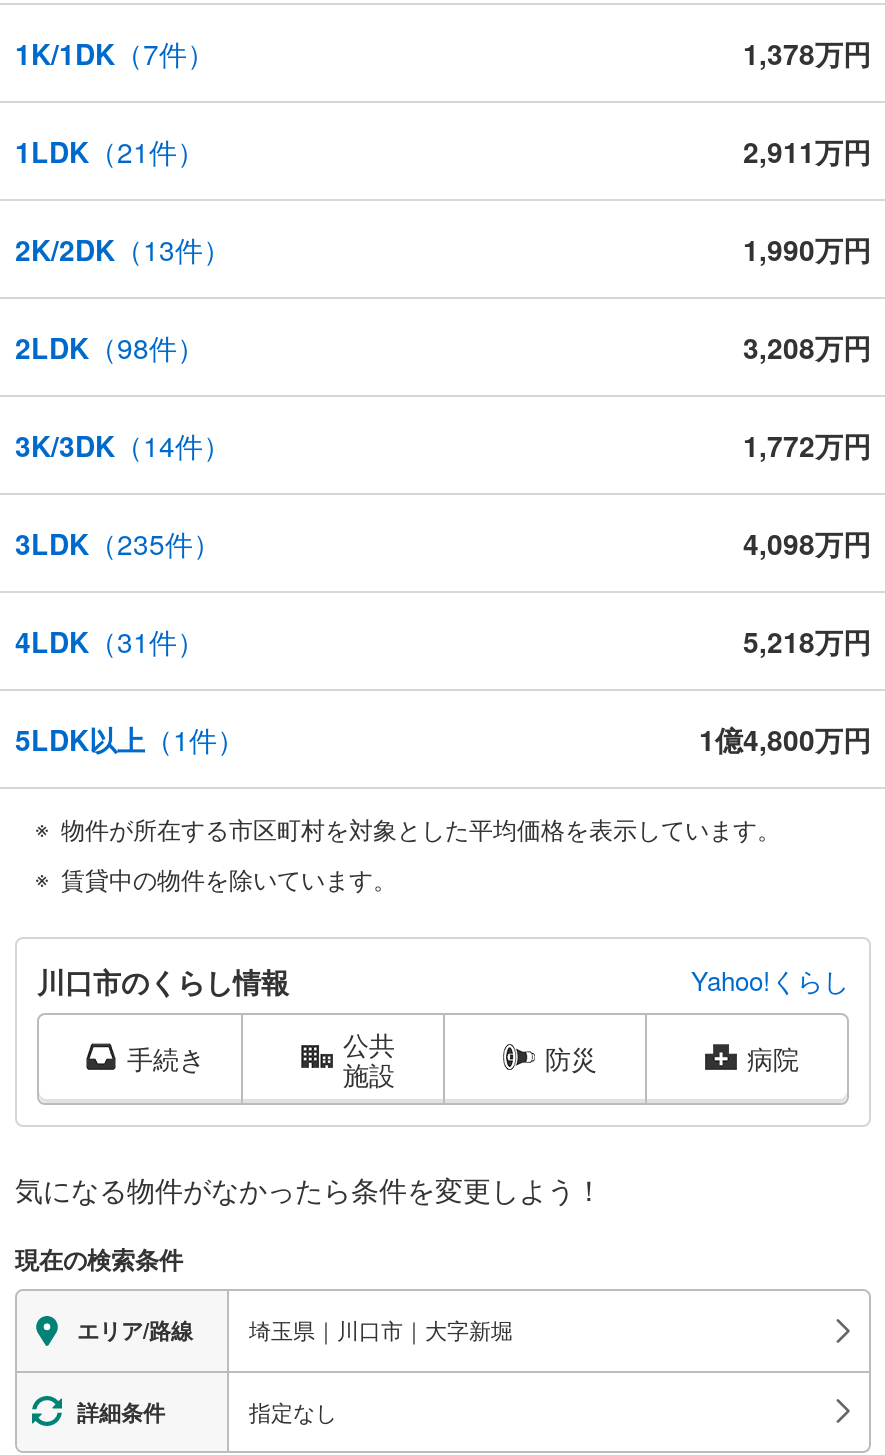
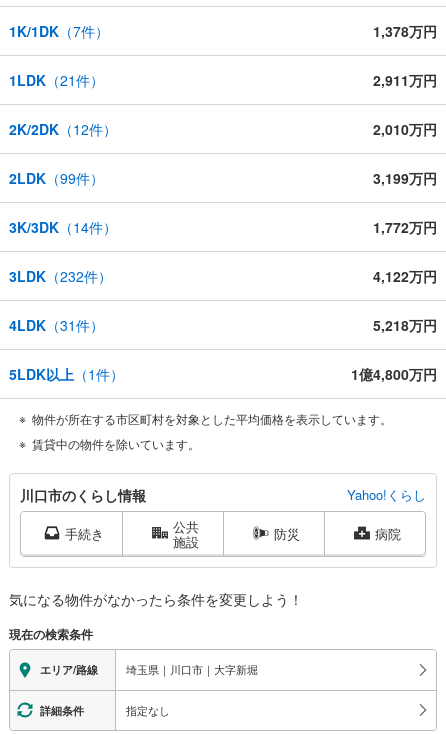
[15,229,231,269] 2K/2DK（13件） -> [9,119,117,139] 2K/2DK（12件）
[743,229,871,269] 1,990万円 -> [373,119,437,139] 2,010万円
[15,327,205,367] 2LDK（98件） -> [9,168,104,188] 2LDK（99件）
[743,327,871,367] 3,208万円 -> [373,168,437,188] 3,199万円
[15,523,221,563] 3LDK（235件） -> [9,266,112,286] 3LDK（232件）
[743,523,871,563] 4,098万円 -> [373,266,437,286] 4,122万円

